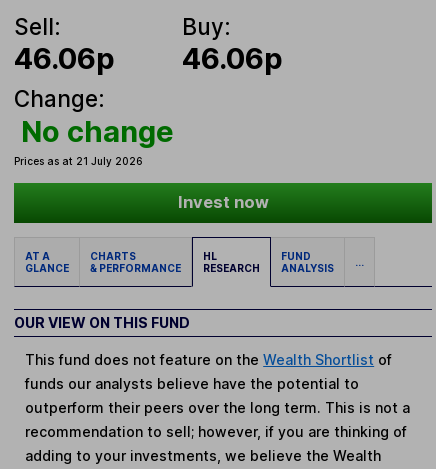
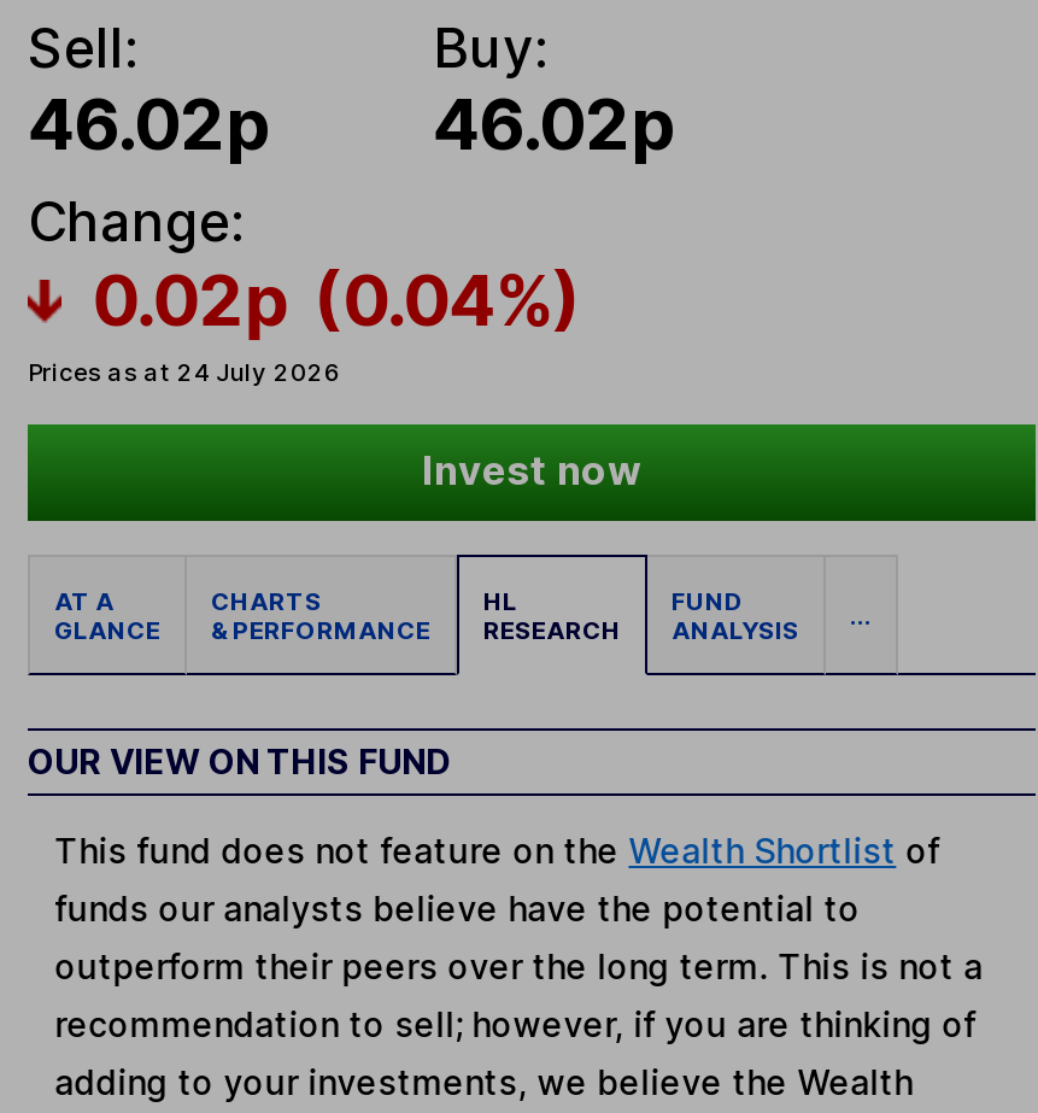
[14,41,115,76] 46.06p -> [28,83,271,168] 46.02p
[182,41,283,76] 46.06p -> [433,83,676,168] 46.02p
[14,114,174,167] No change | Prices as at 21 July 2026 -> [28,257,581,386] 0.02p (0.04%) | Prices as at 24 July 2026

